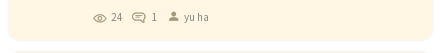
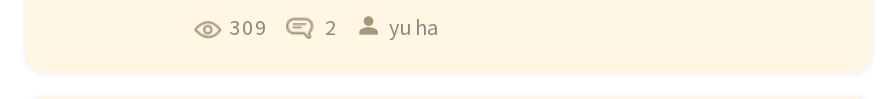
[110,9,123,24] 24 -> [229,11,268,41] 309
[152,9,158,24] 1 -> [325,11,338,41] 2

